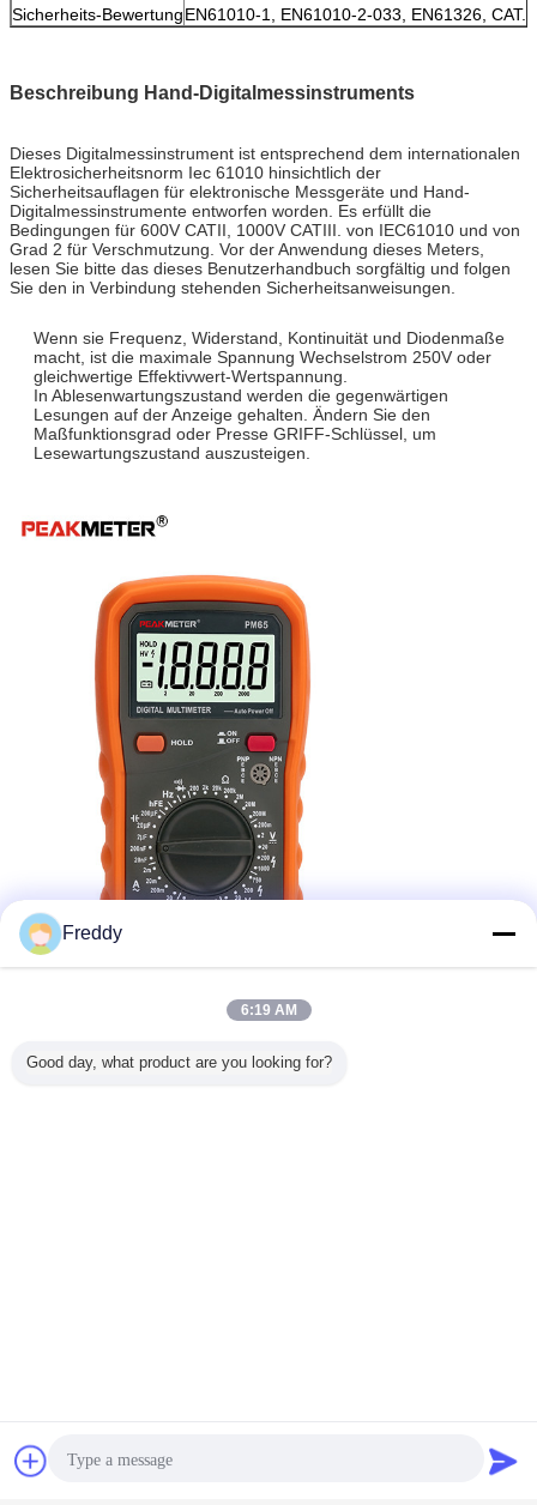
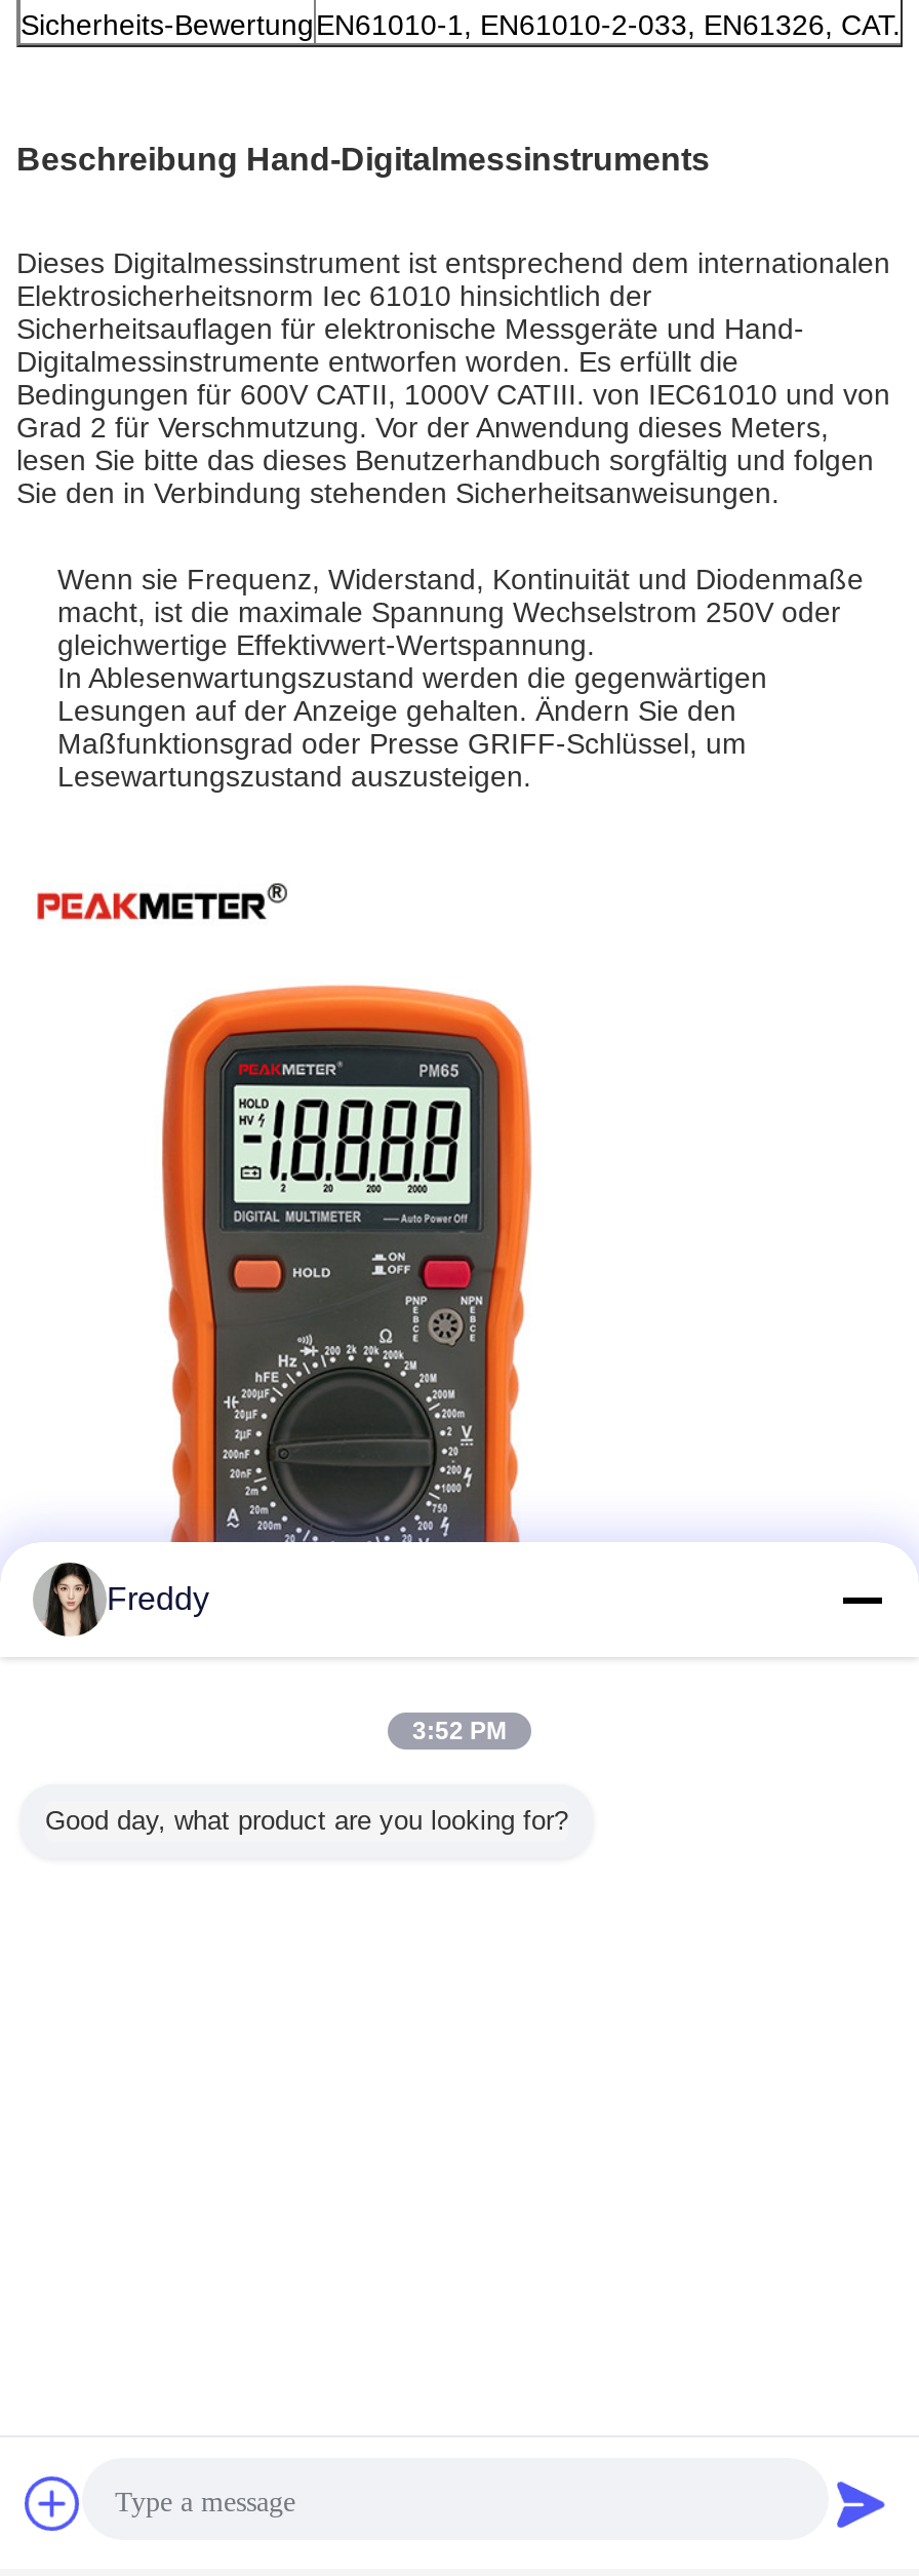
[19,912,59,955] [image] -> [33,1561,101,1637] [image]
[240,1002,297,1019] 6:19 AM -> [412,1717,507,1745] 3:52 PM

